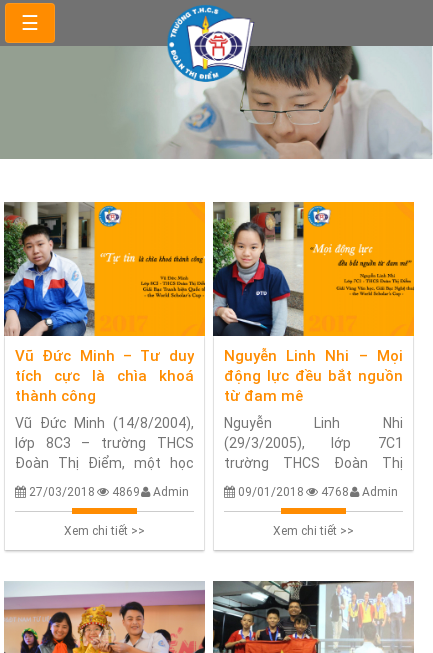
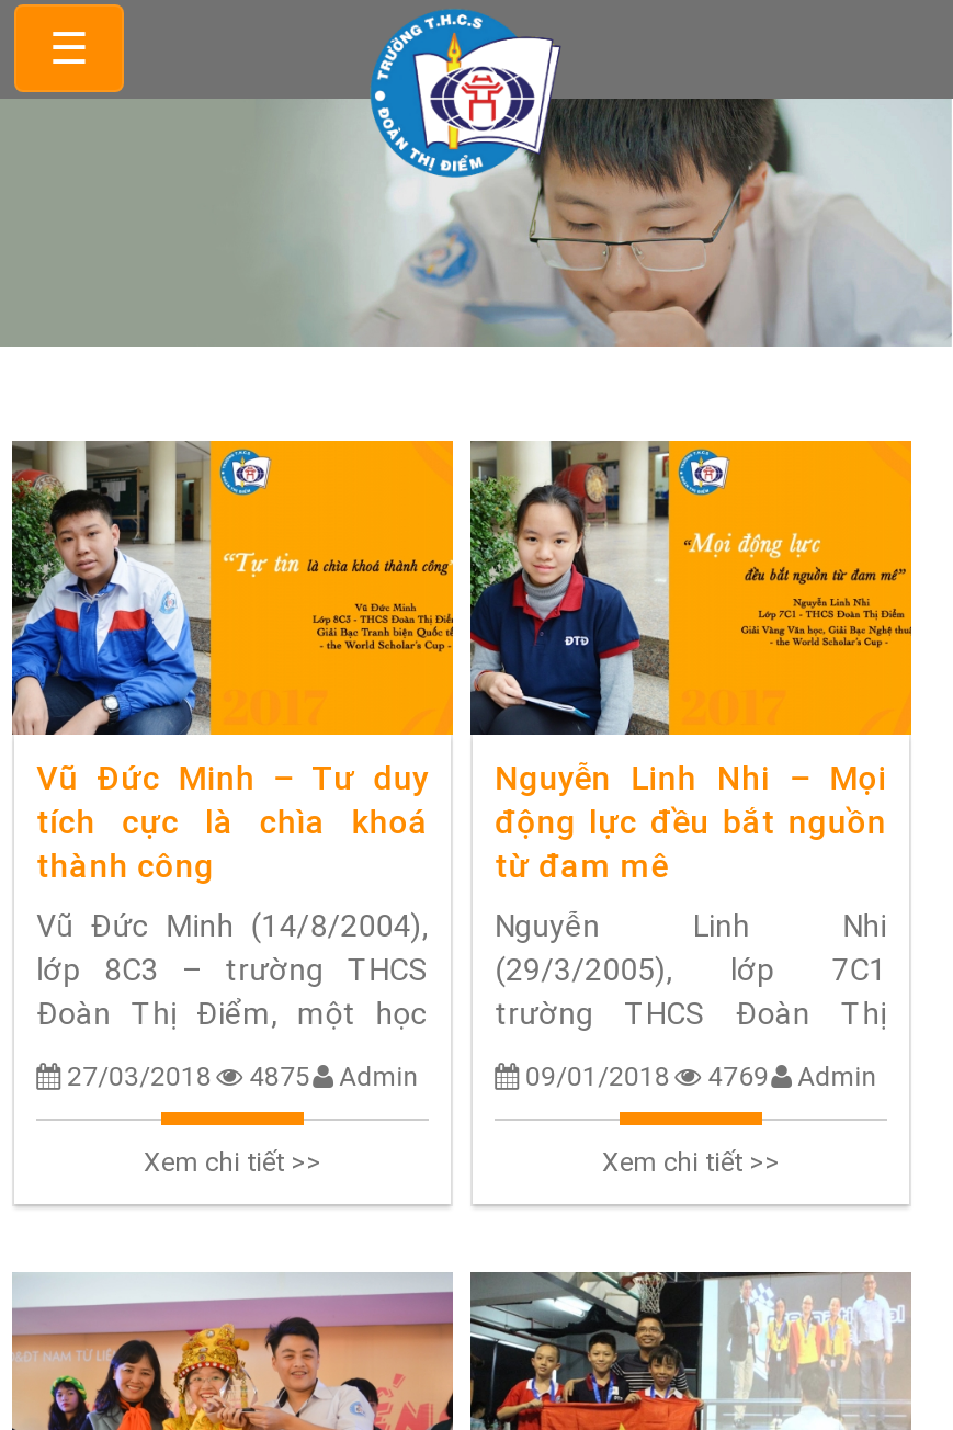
[29,485,189,499] 27/03/2018 4869 Admin -> [67,1061,418,1092] 27/03/2018 4875 Admin
[238,485,398,499] 09/01/2018 4768 Admin -> [526,1061,876,1092] 09/01/2018 4769 Admin

